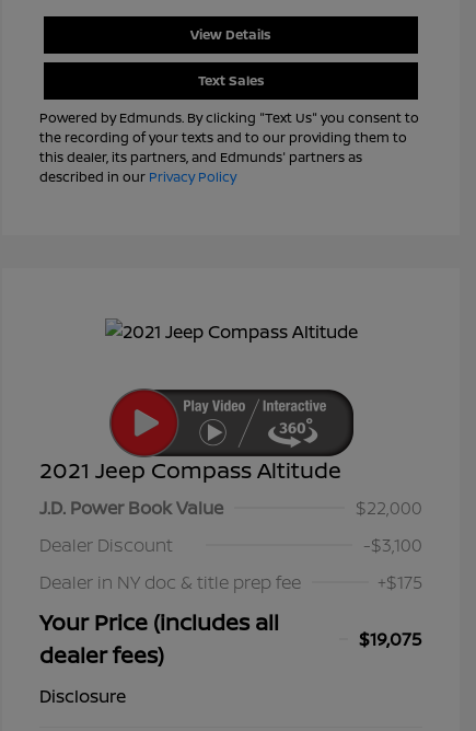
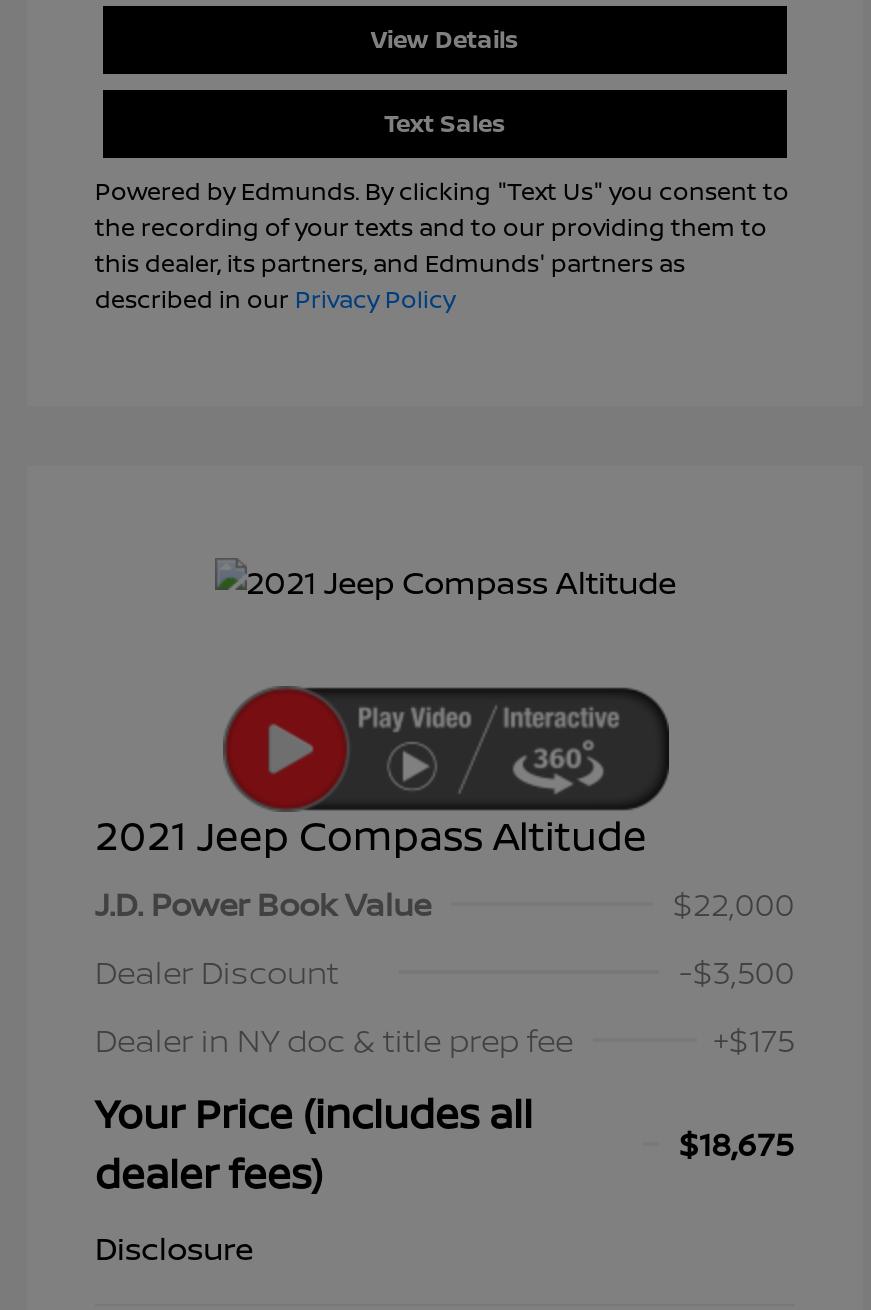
[363,533,422,557] -$3,100 -> [679,950,795,994] -$3,500
[359,627,422,651] $19,075 -> [679,1122,795,1166] $18,675

